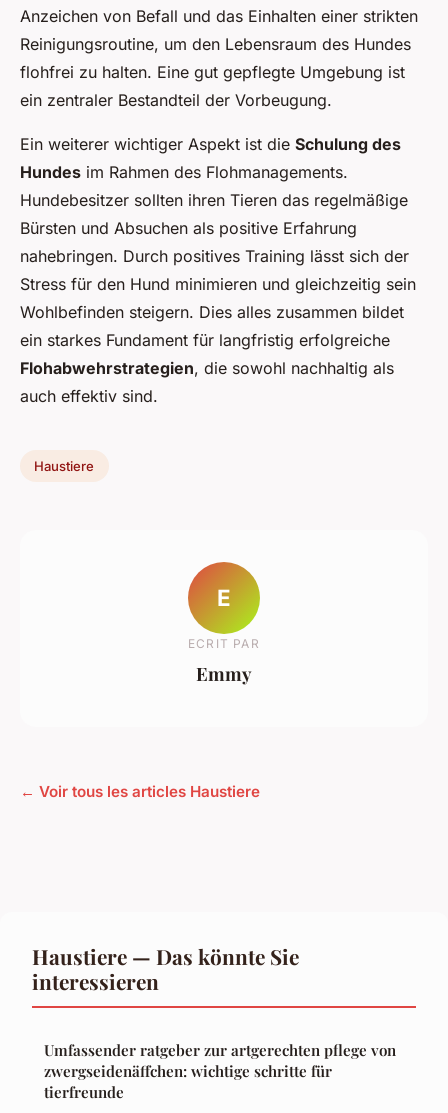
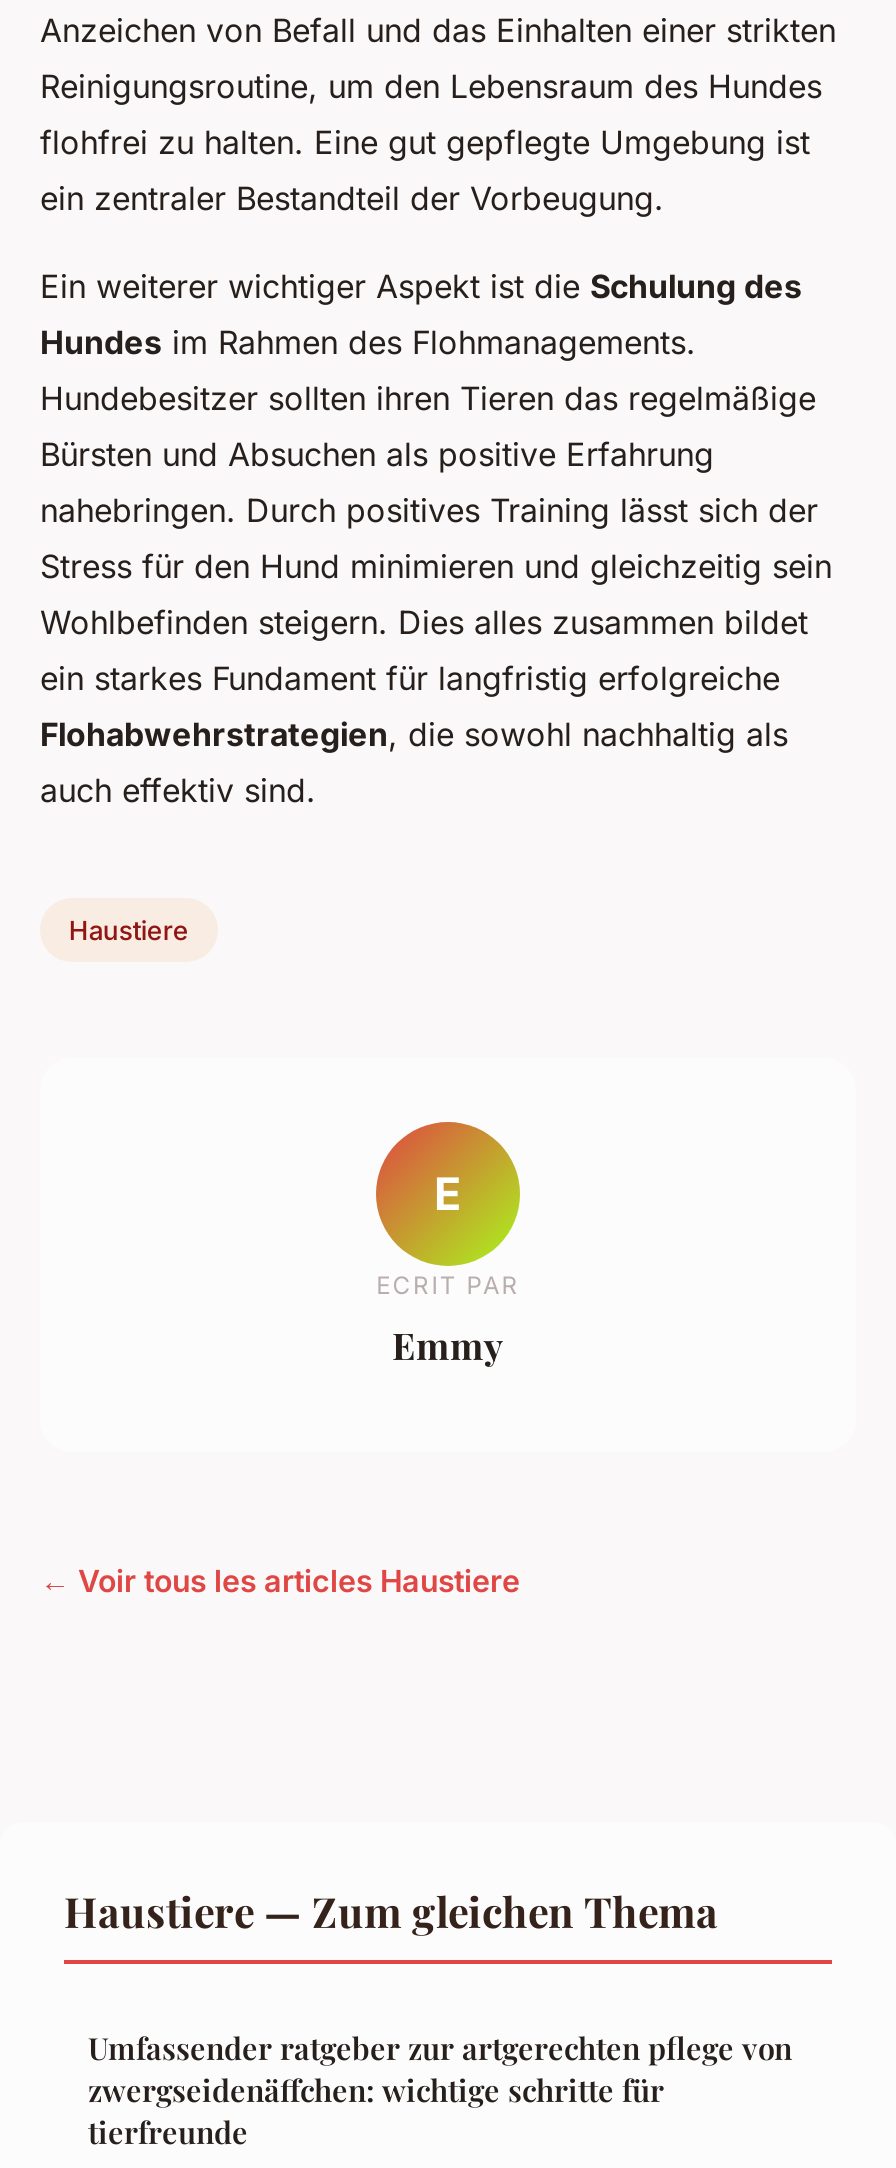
[32,942,299,995] Haustiere — Das könnte Sie | interessieren -> [64,1883,718,1939] Haustiere — Zum gleichen Thema

